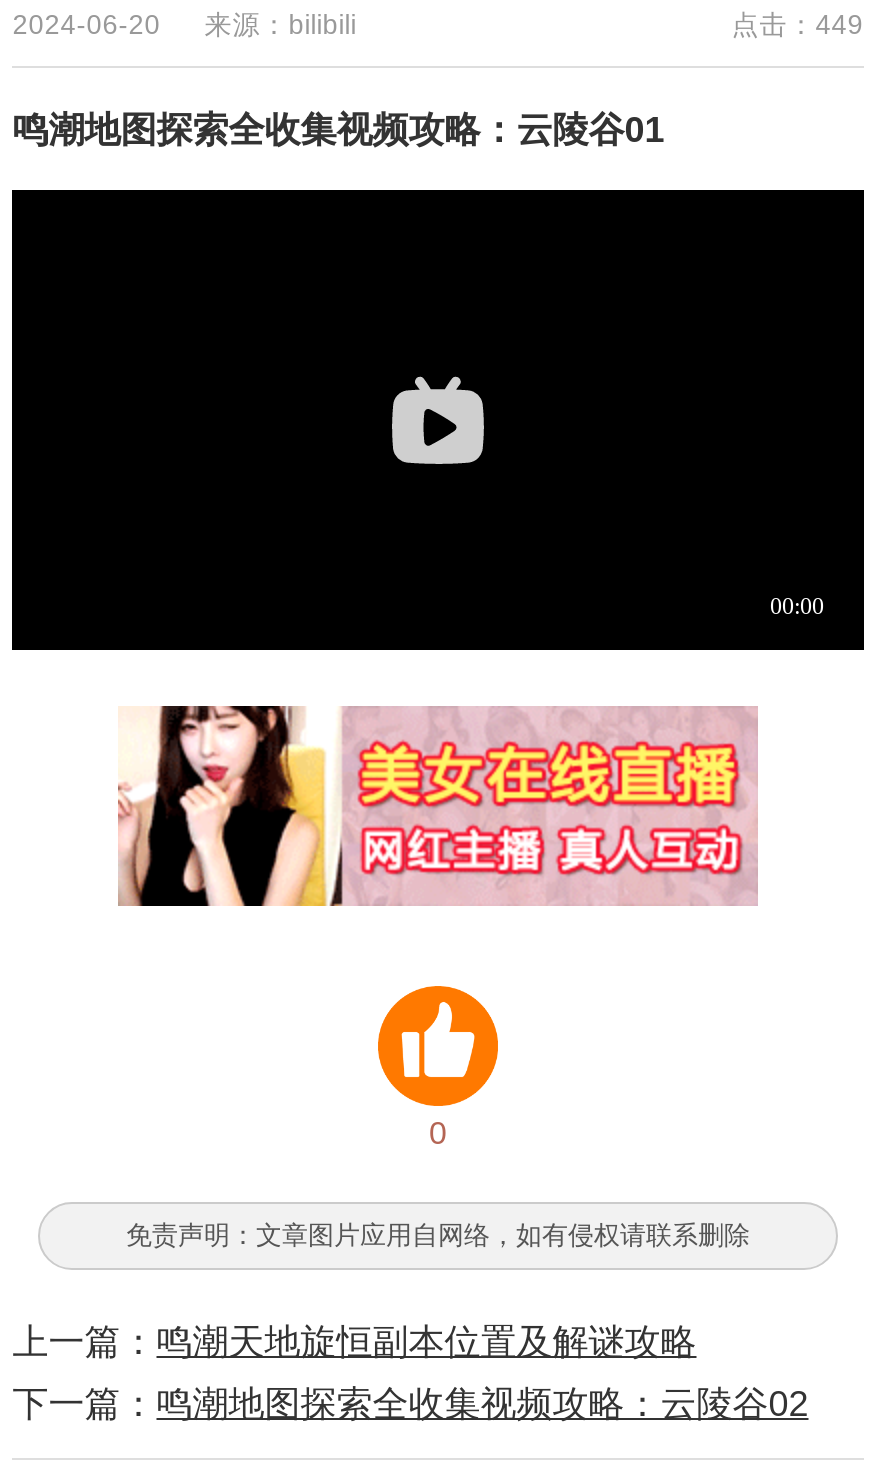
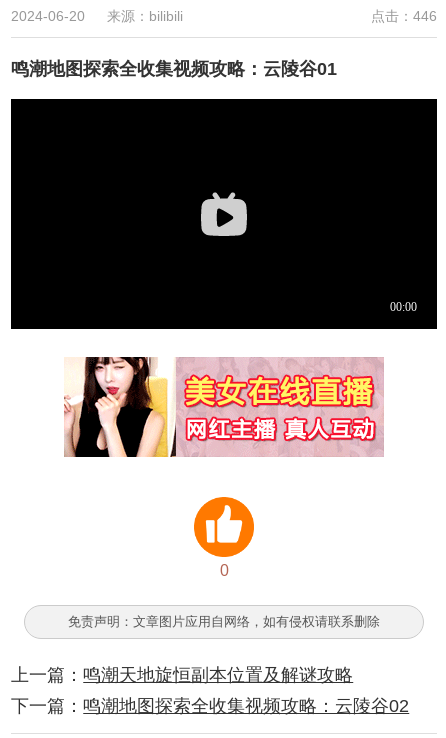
[732,10,864,40] 点击：449 -> [371,9,437,24] 点击：446

